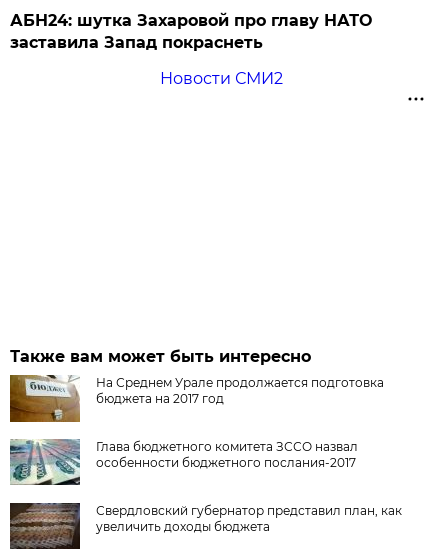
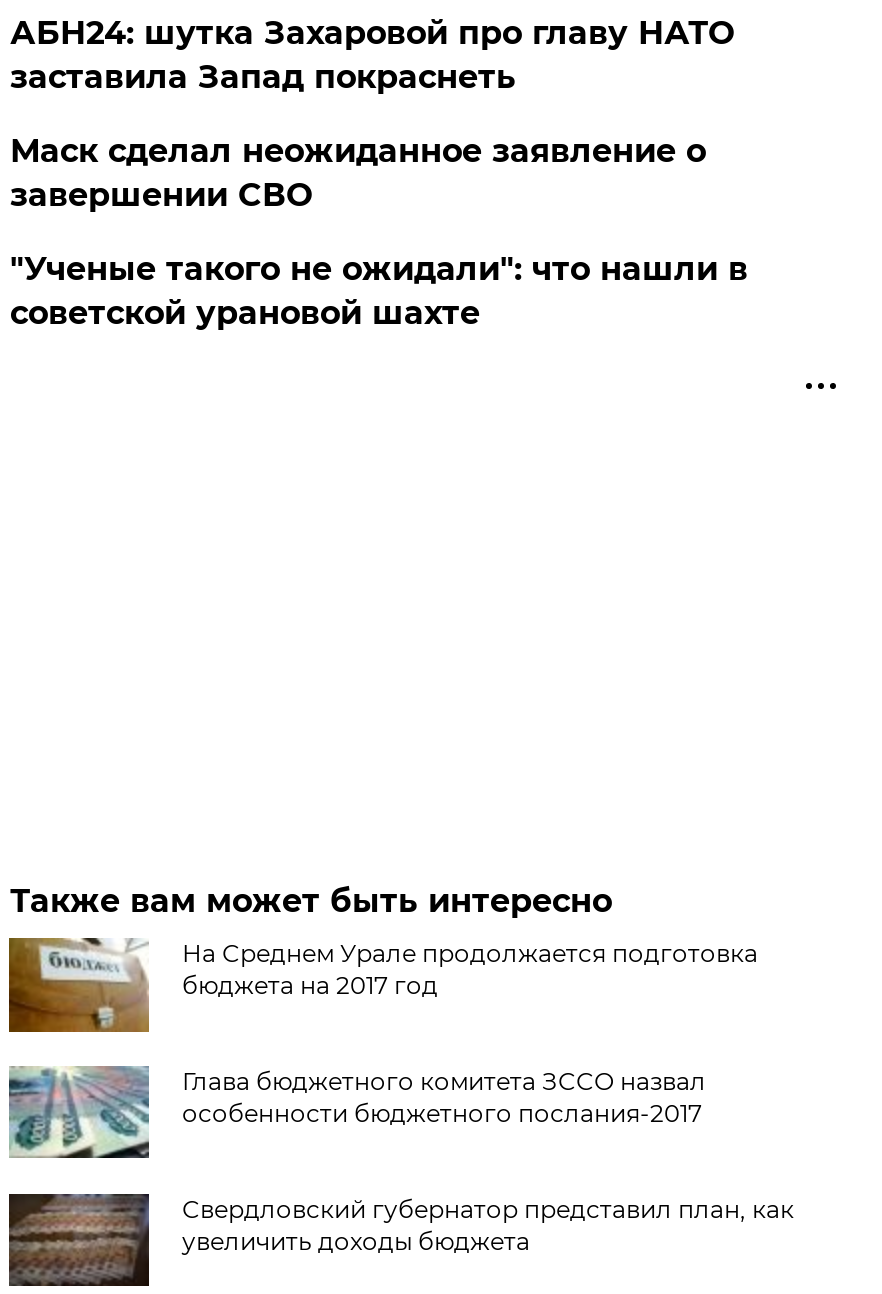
[160,69,283,88] Новости СМИ2 -> [10,132,748,332] Маск сделал неожиданное заявление о | завершении СВО | "Ученые такого не ожидали": что нашли в | советской урановой шахте

